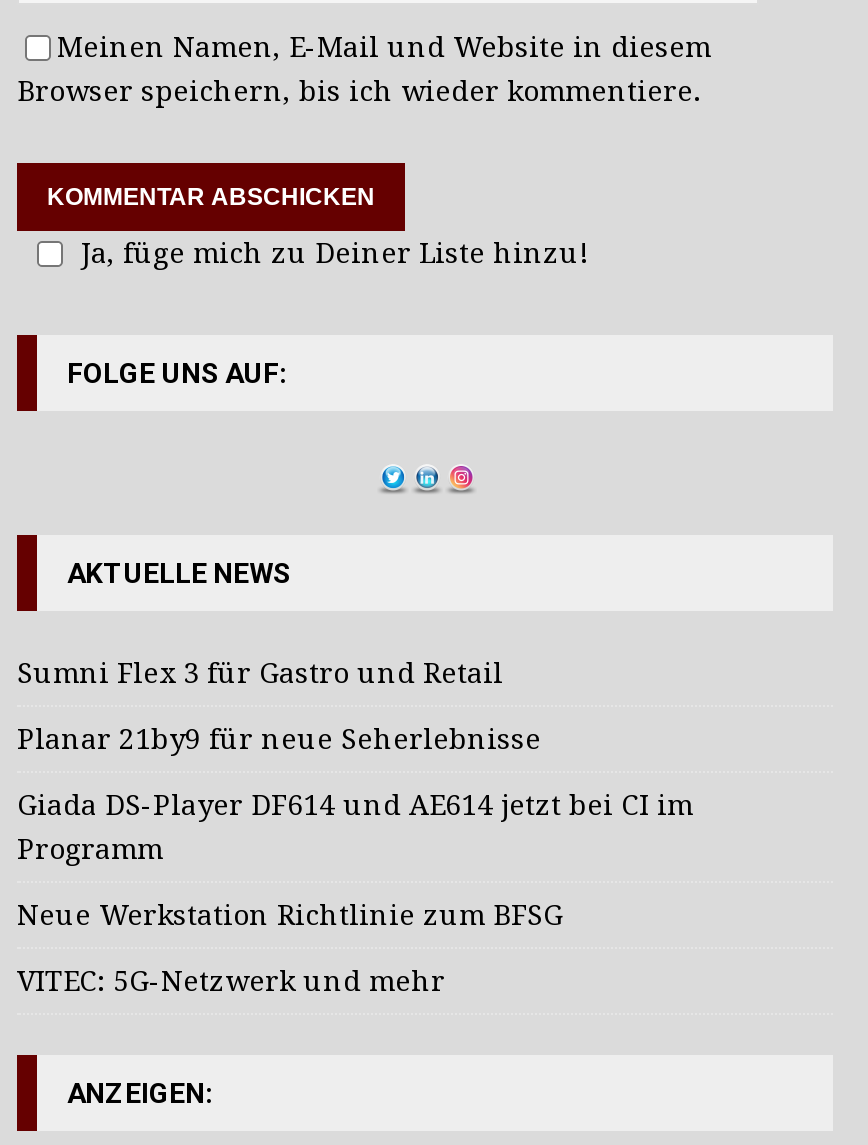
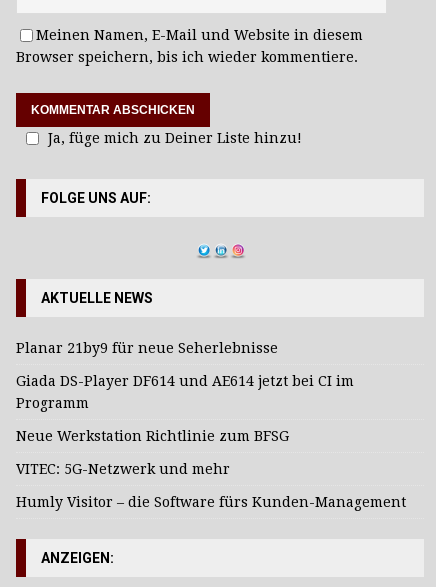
[17,656,503,688] Sumni Flex 3 für Gastro und Retail -> none
moved [17,722,693,996] -> [16,340,354,477]: Planar 21by9 für neue Seherlebnisse | Giada DS-Player DF614 und AE614 jetzt bei CI im | Programm | Neue Werkstation Richtlinie zum BFSG | VITEC: 5G-Netzwerk und mehr
none -> [16,494,406,510] Humly Visitor – die Software fürs Kunden-Management

